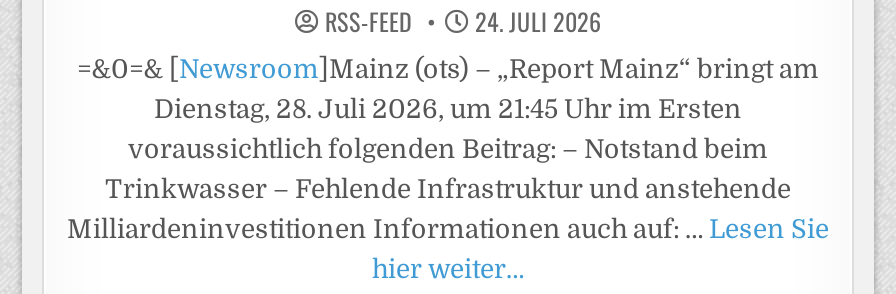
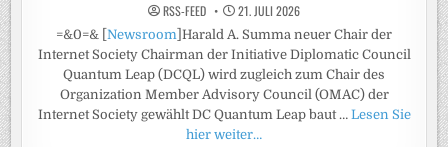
[325,5,601,39] RSS-FEED 24. JULI 2026 -> [163,2,300,19] RSS-FEED 21. JULI 2026
[67,55,829,245] =&0=& [Newsroom]Mainz (ots) – „Report Mainz“ bringt am | Dienstag, 28. Juli 2026, um 21:45 Uhr im Ersten | voraussichtlich folgenden Beitrag: – Notstand beim | Trinkwasser – Fehlende Infrastruktur und anstehende | Milliardeninvestitionen Informationen auch auf: … Lesen Sie -> [37,27,410,122] =&0=& [Newsroom]Harald A. Summa neuer Chair der | Internet Society Chairman der Initiative Diplomatic Council | Quantum Leap (DCQL) wird zugleich zum Chair des | Organization Member Advisory Council (OMAC) der | Internet Society gewählt DC Quantum Leap baut … Lesen Sie

